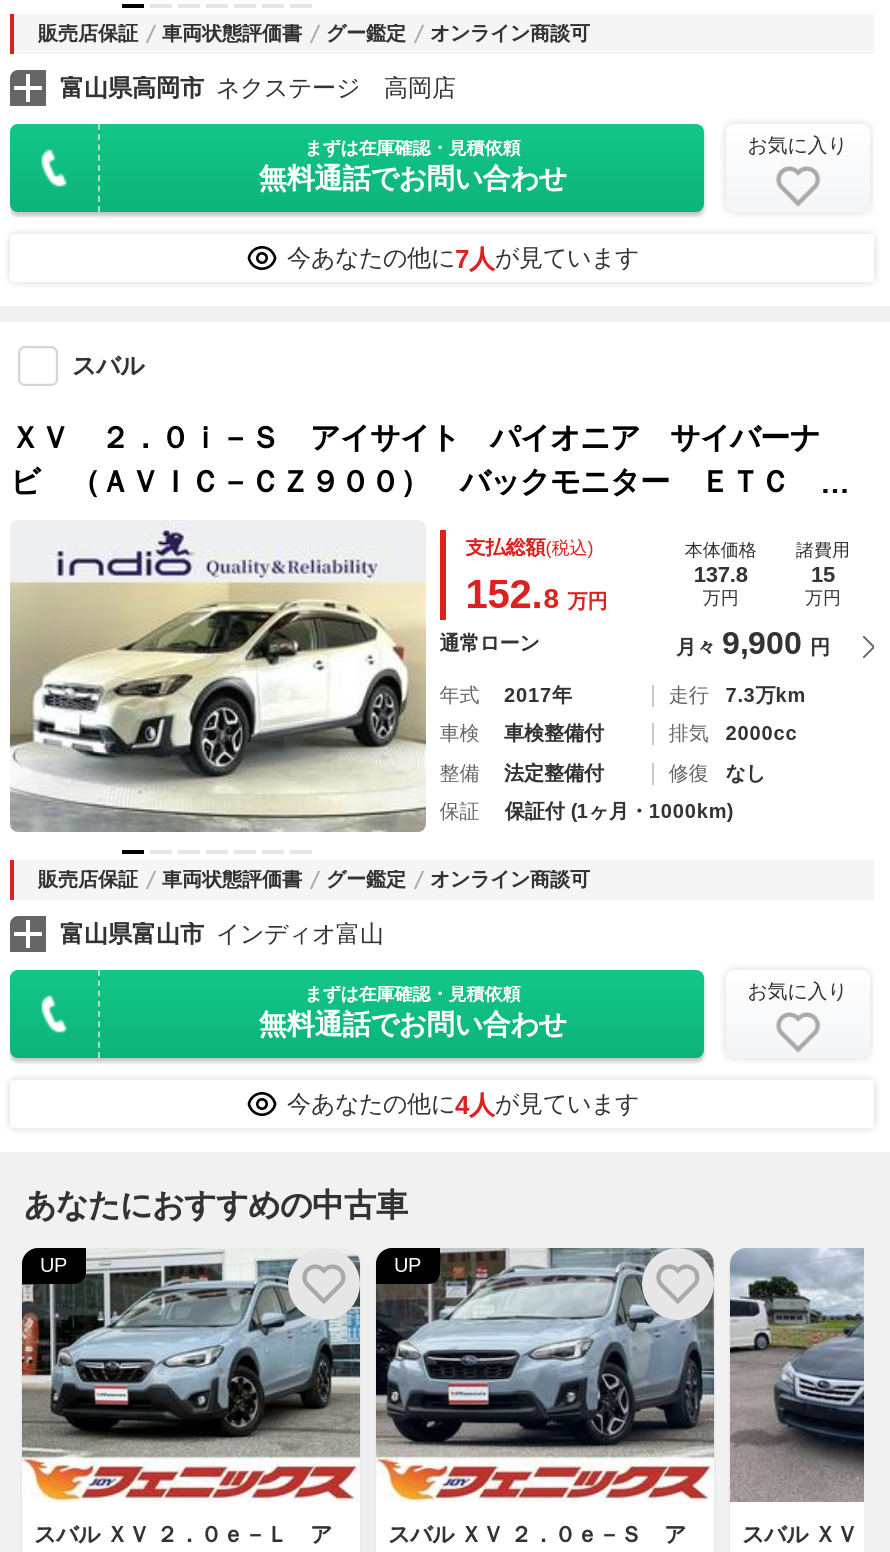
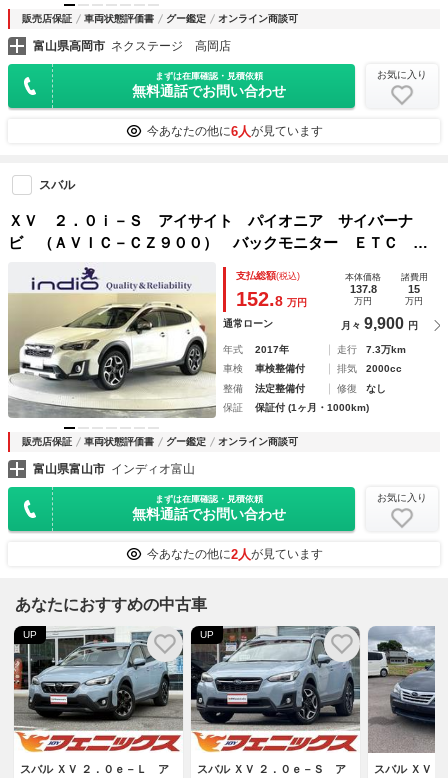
[287,244,639,274] 今あなたの他に7人が見ています -> [146,124,322,139] 今あなたの他に6人が見ています
[287,1090,639,1120] 今あなたの他に4人が見ています -> [146,547,322,562] 今あなたの他に2人が見ています

